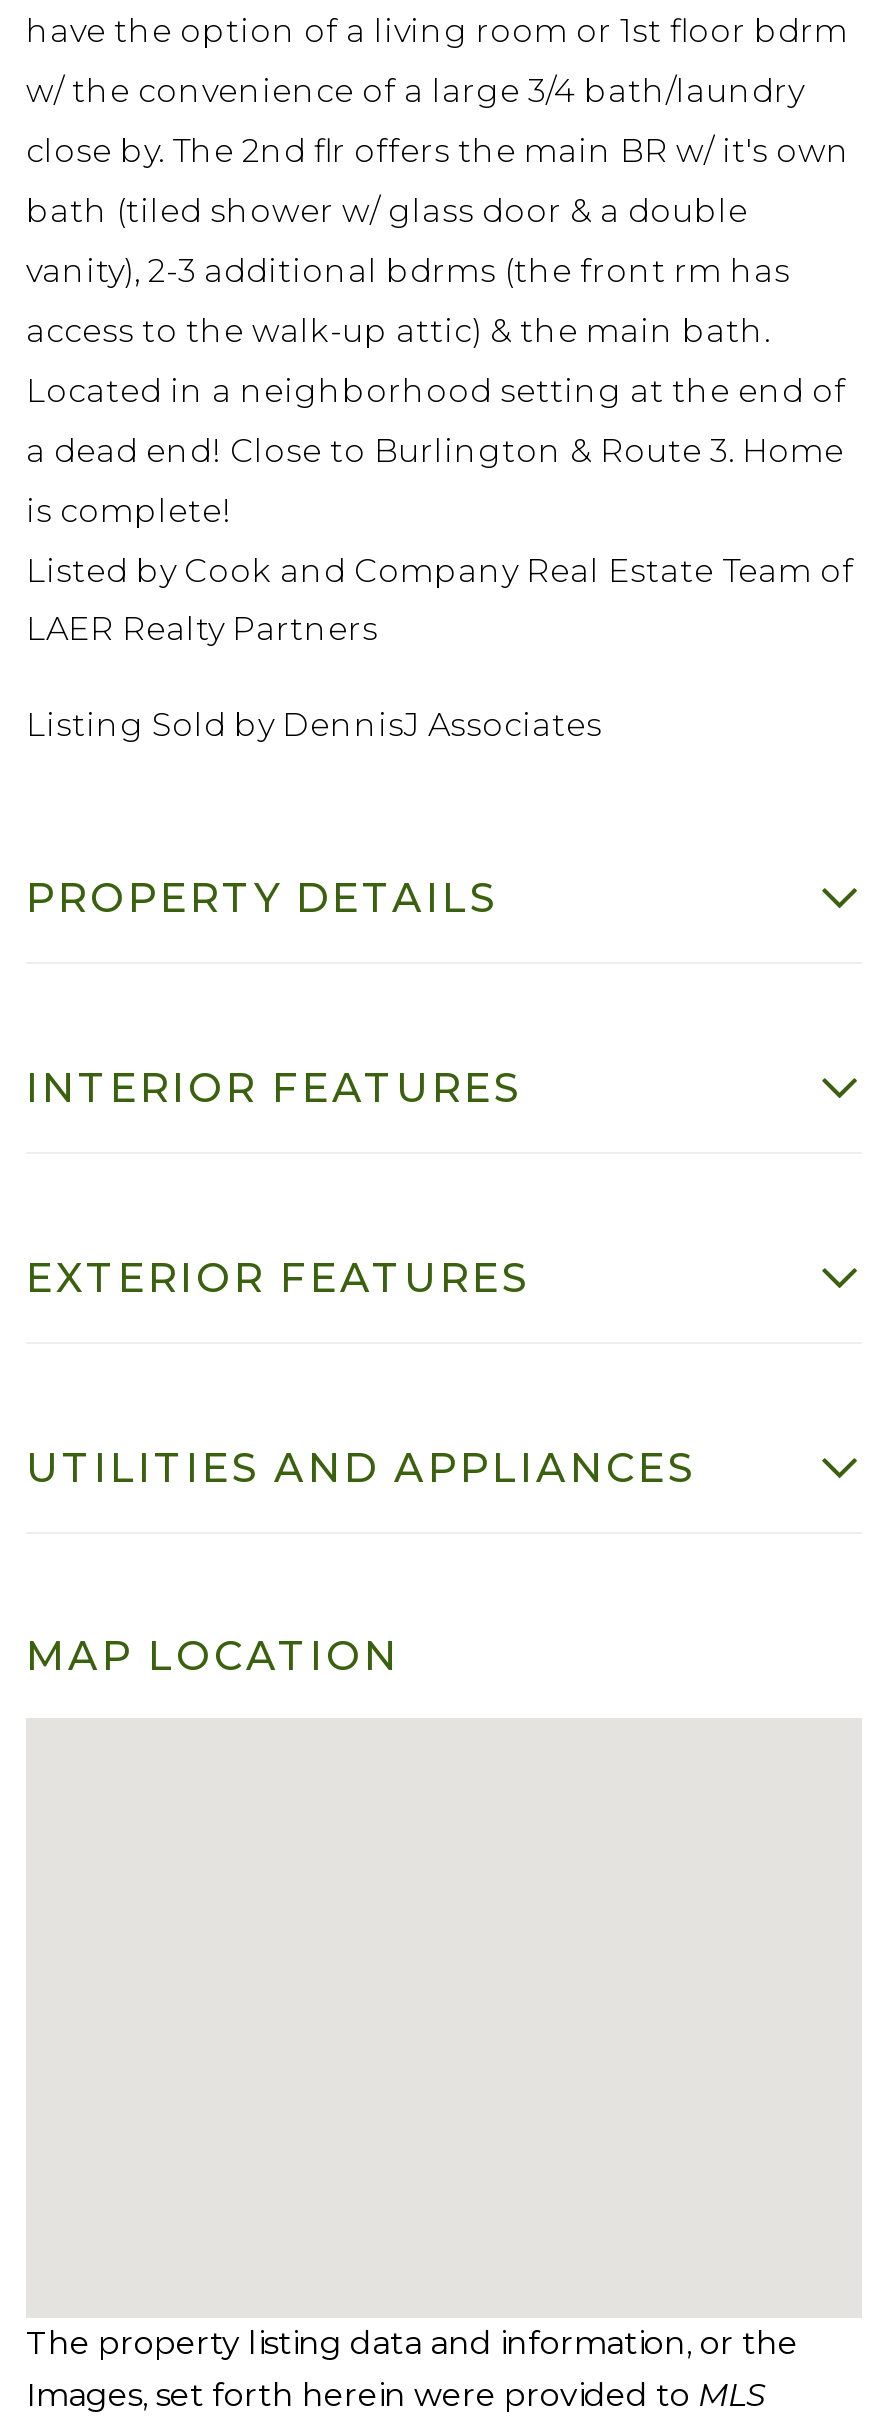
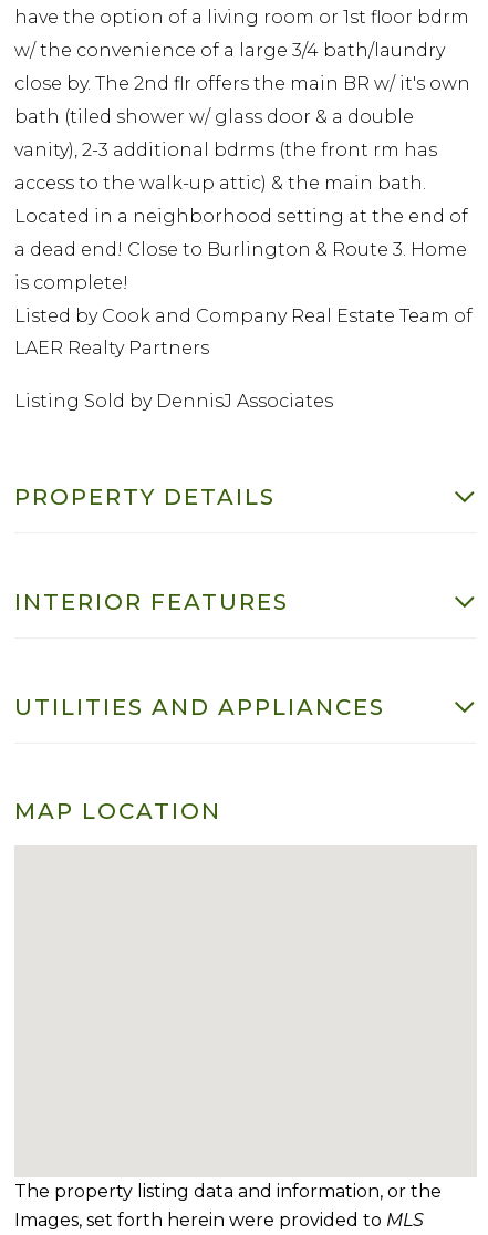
[26,1253,530,1301] EXTERIOR FEATURES -> none

